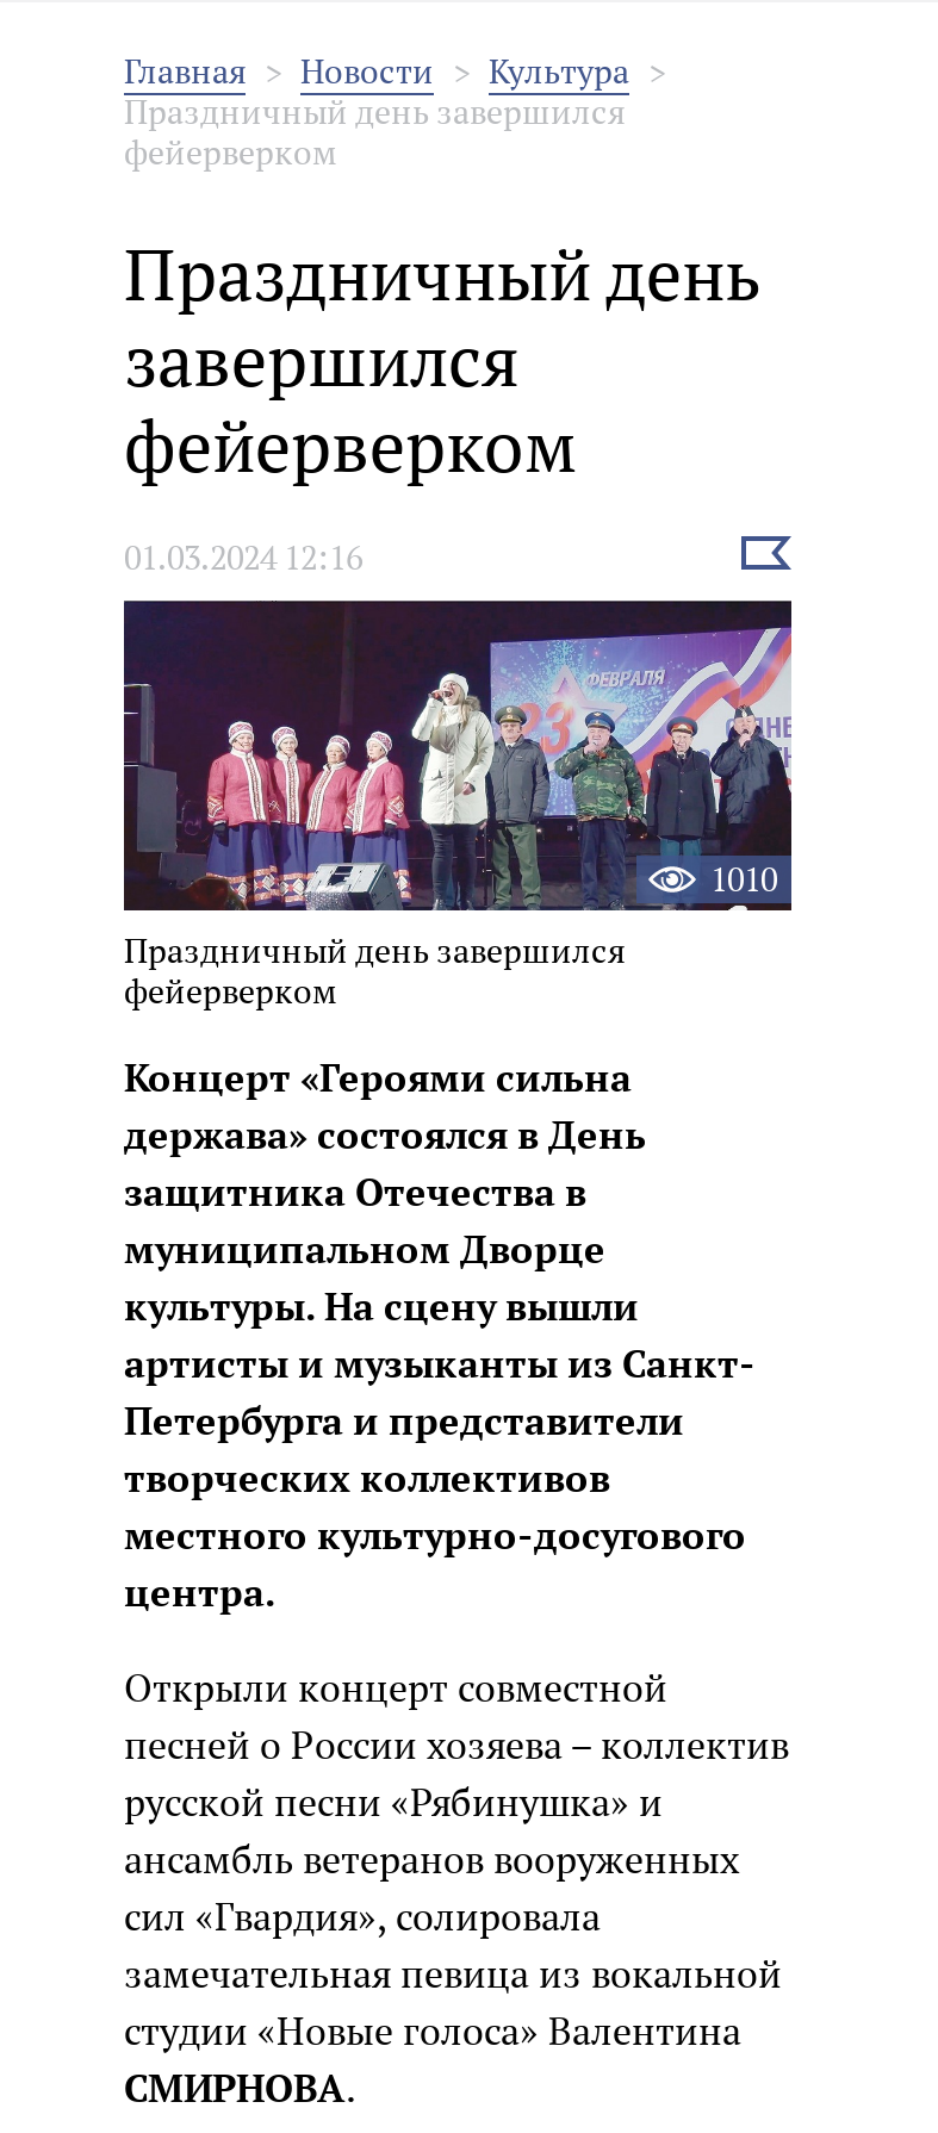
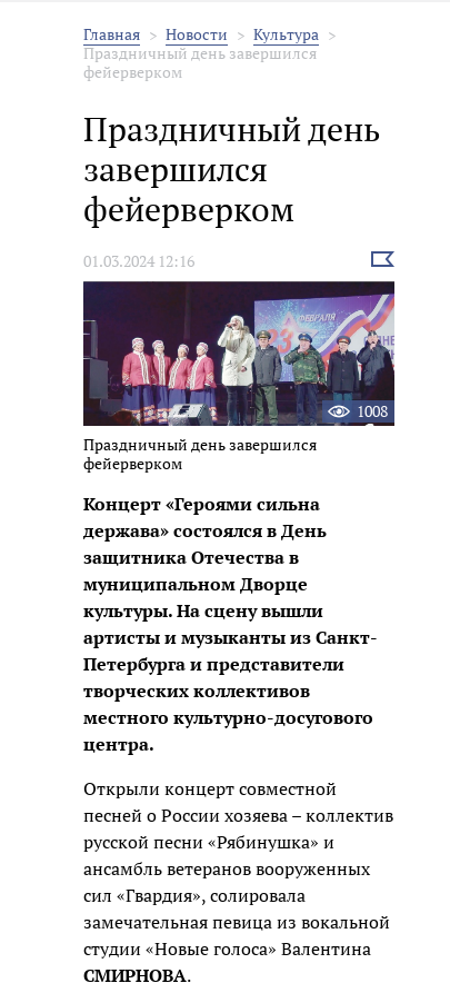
[710,855,777,900] 1010 -> [357,400,388,421] 1008

